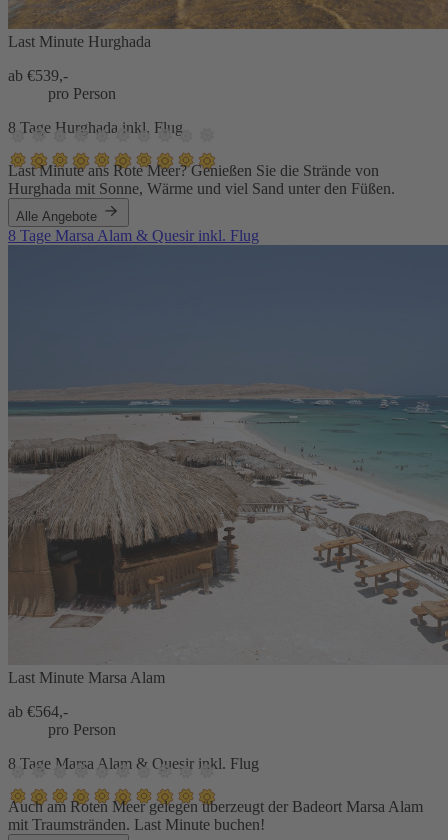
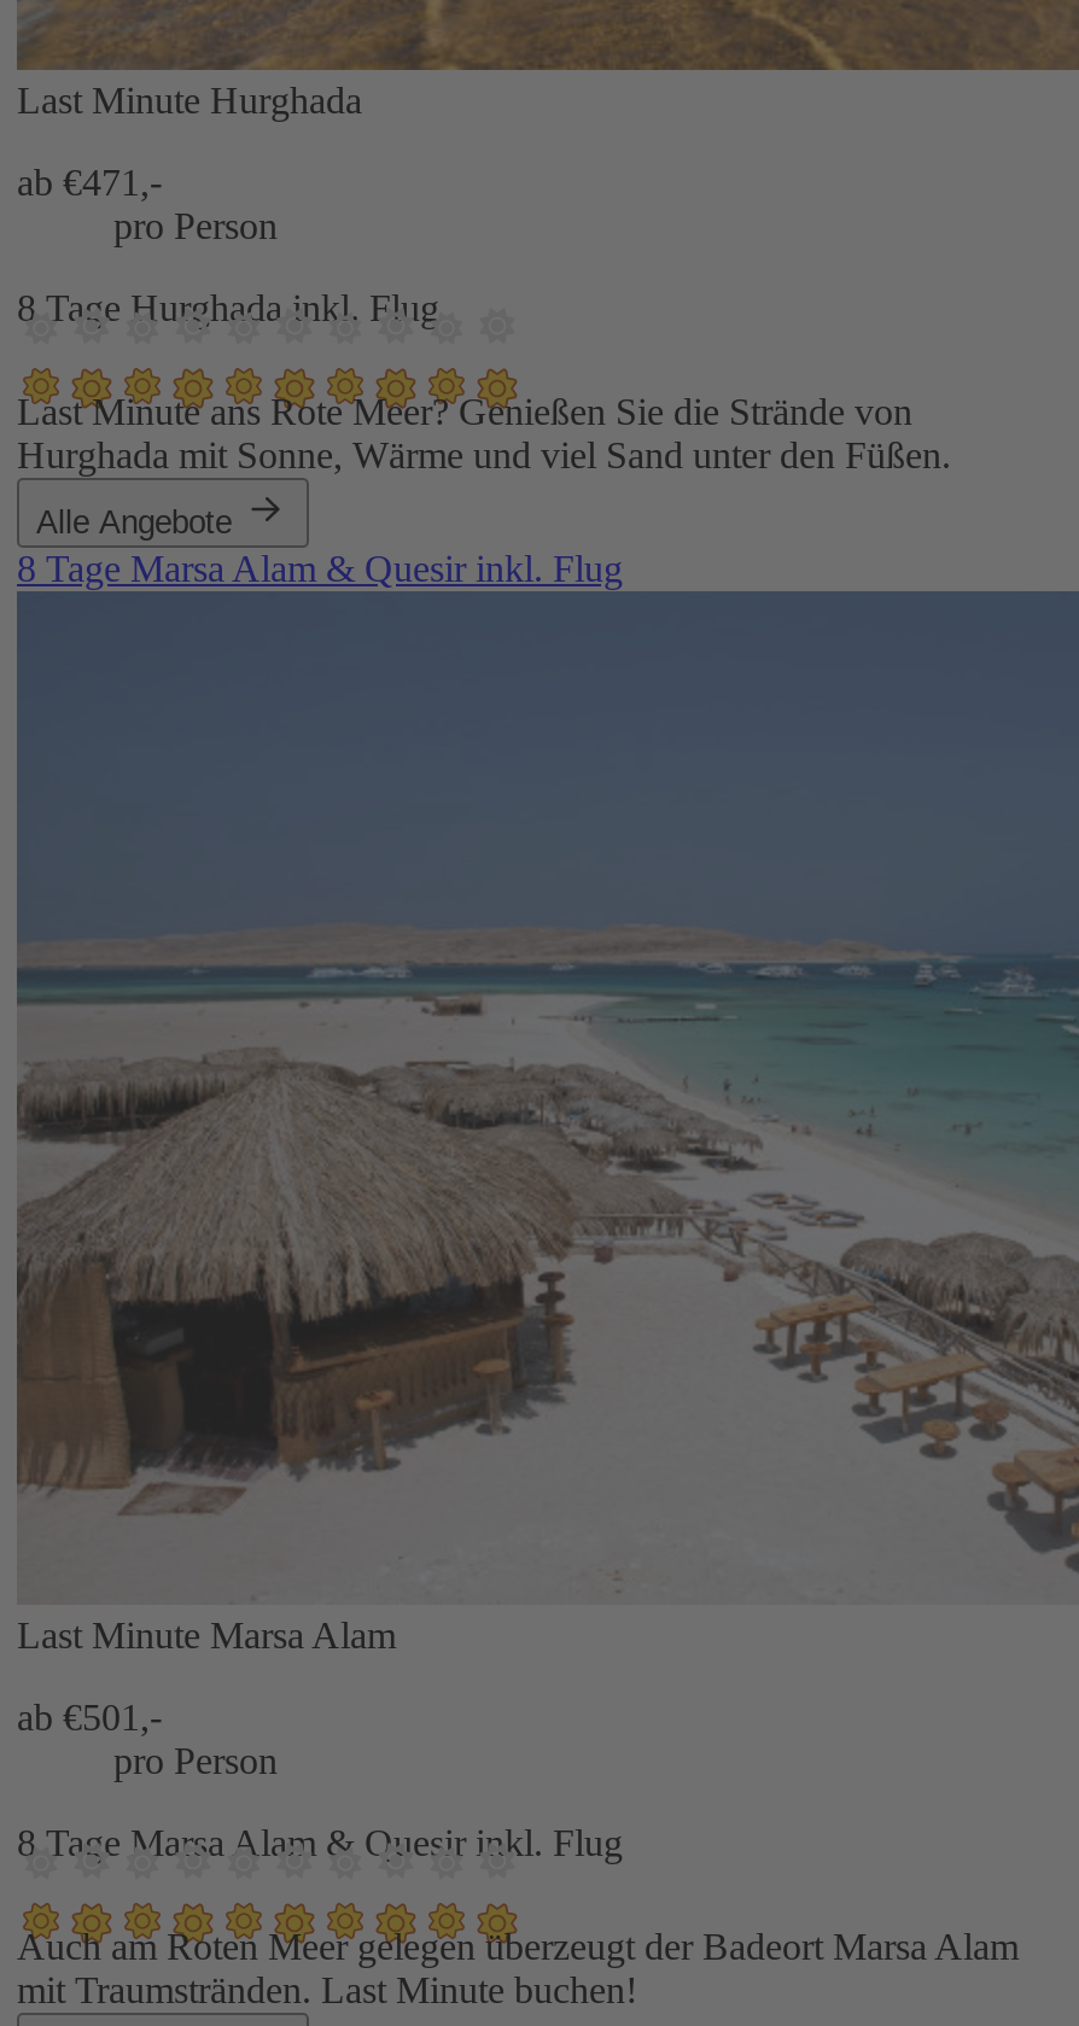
[8,67,68,84] ab €539,- -> [17,162,162,203] ab €471,-
[8,703,68,720] ab €564,- -> [17,1697,162,1738] ab €501,-

